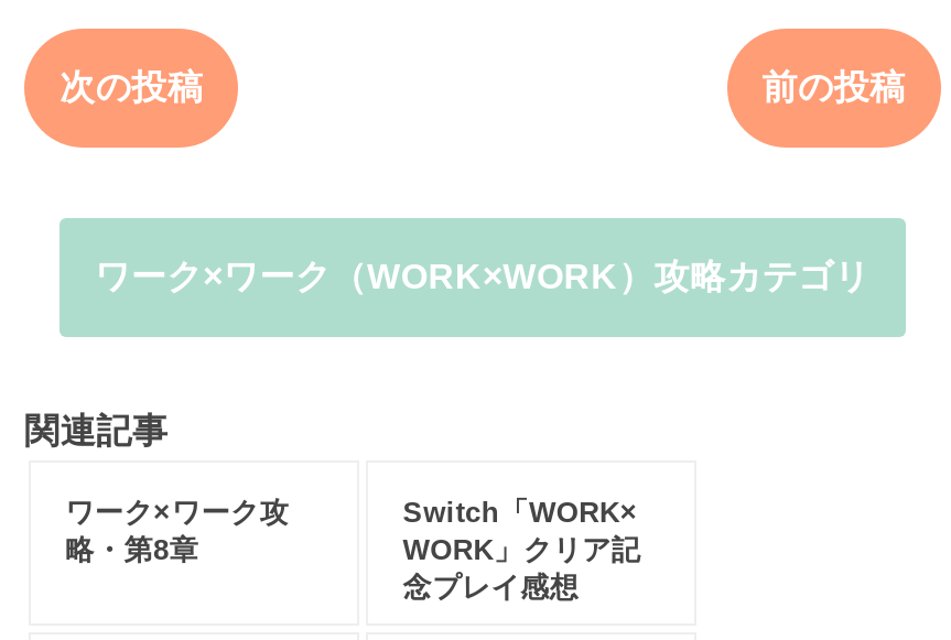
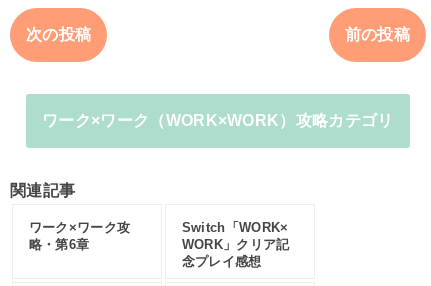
[65,534,199,567] 略・第8章 -> [29,237,89,252] 略・第6章

